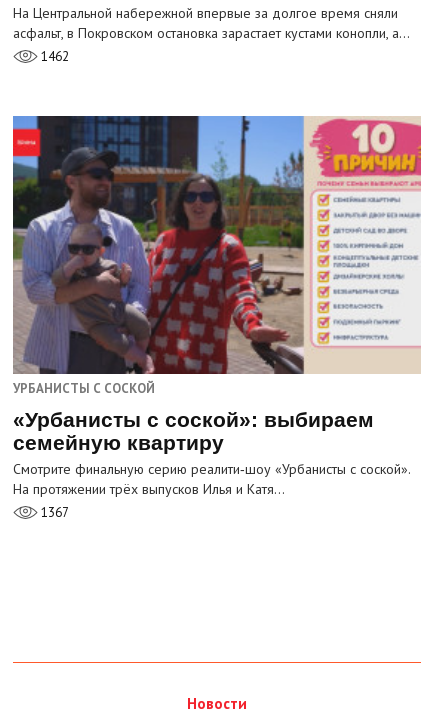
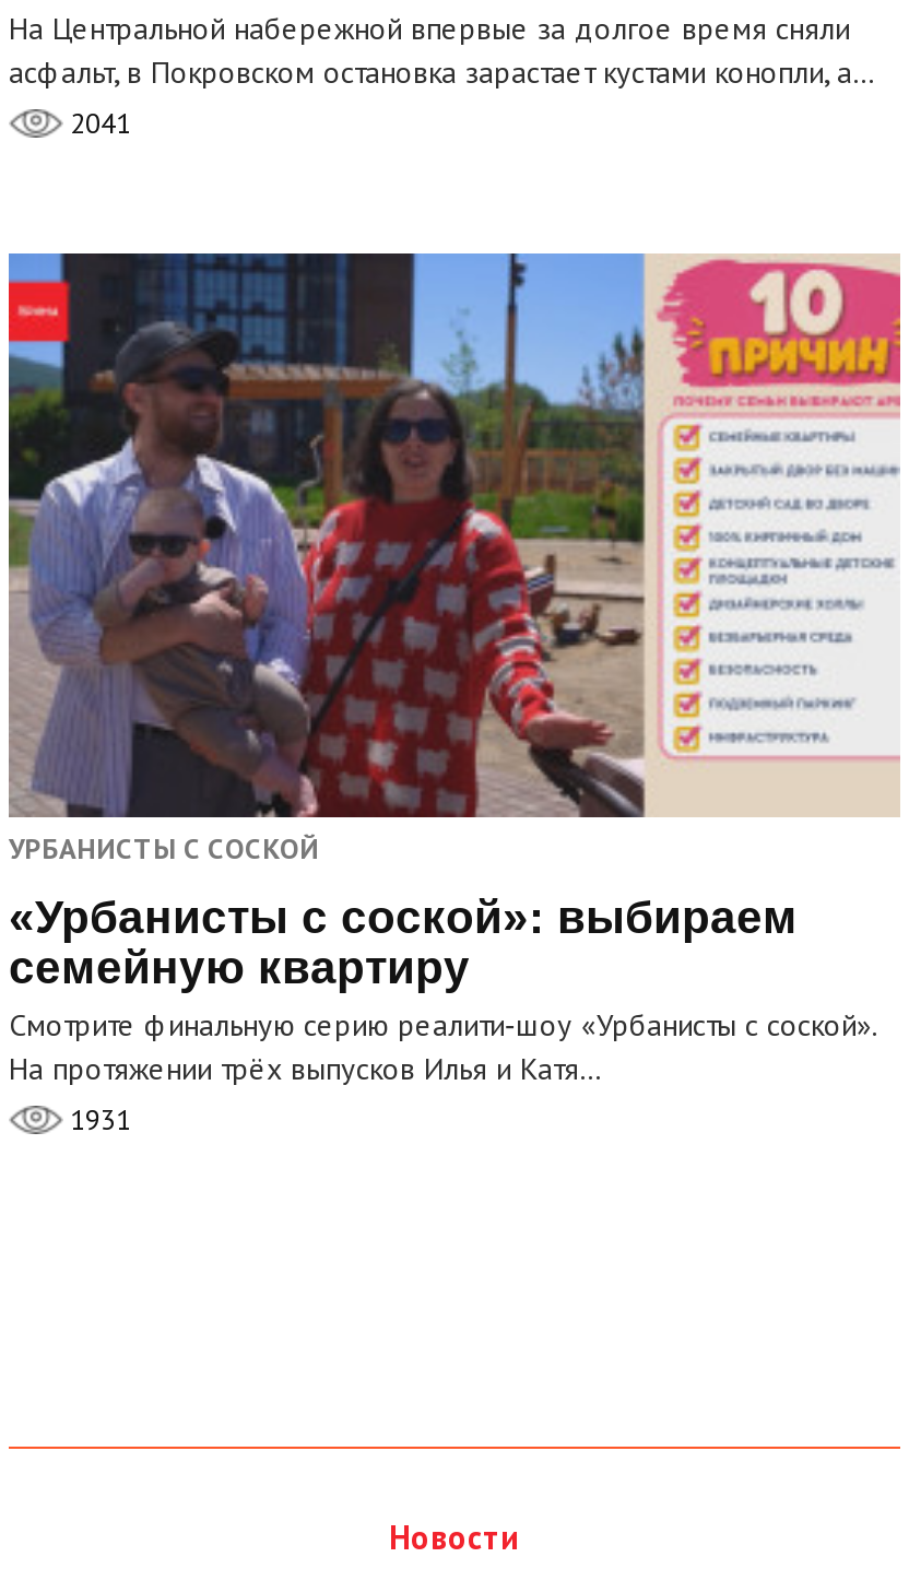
[38,48,69,65] 1462 -> [63,105,131,142] 2041
[38,504,69,521] 1367 -> [63,1102,131,1139] 1931

